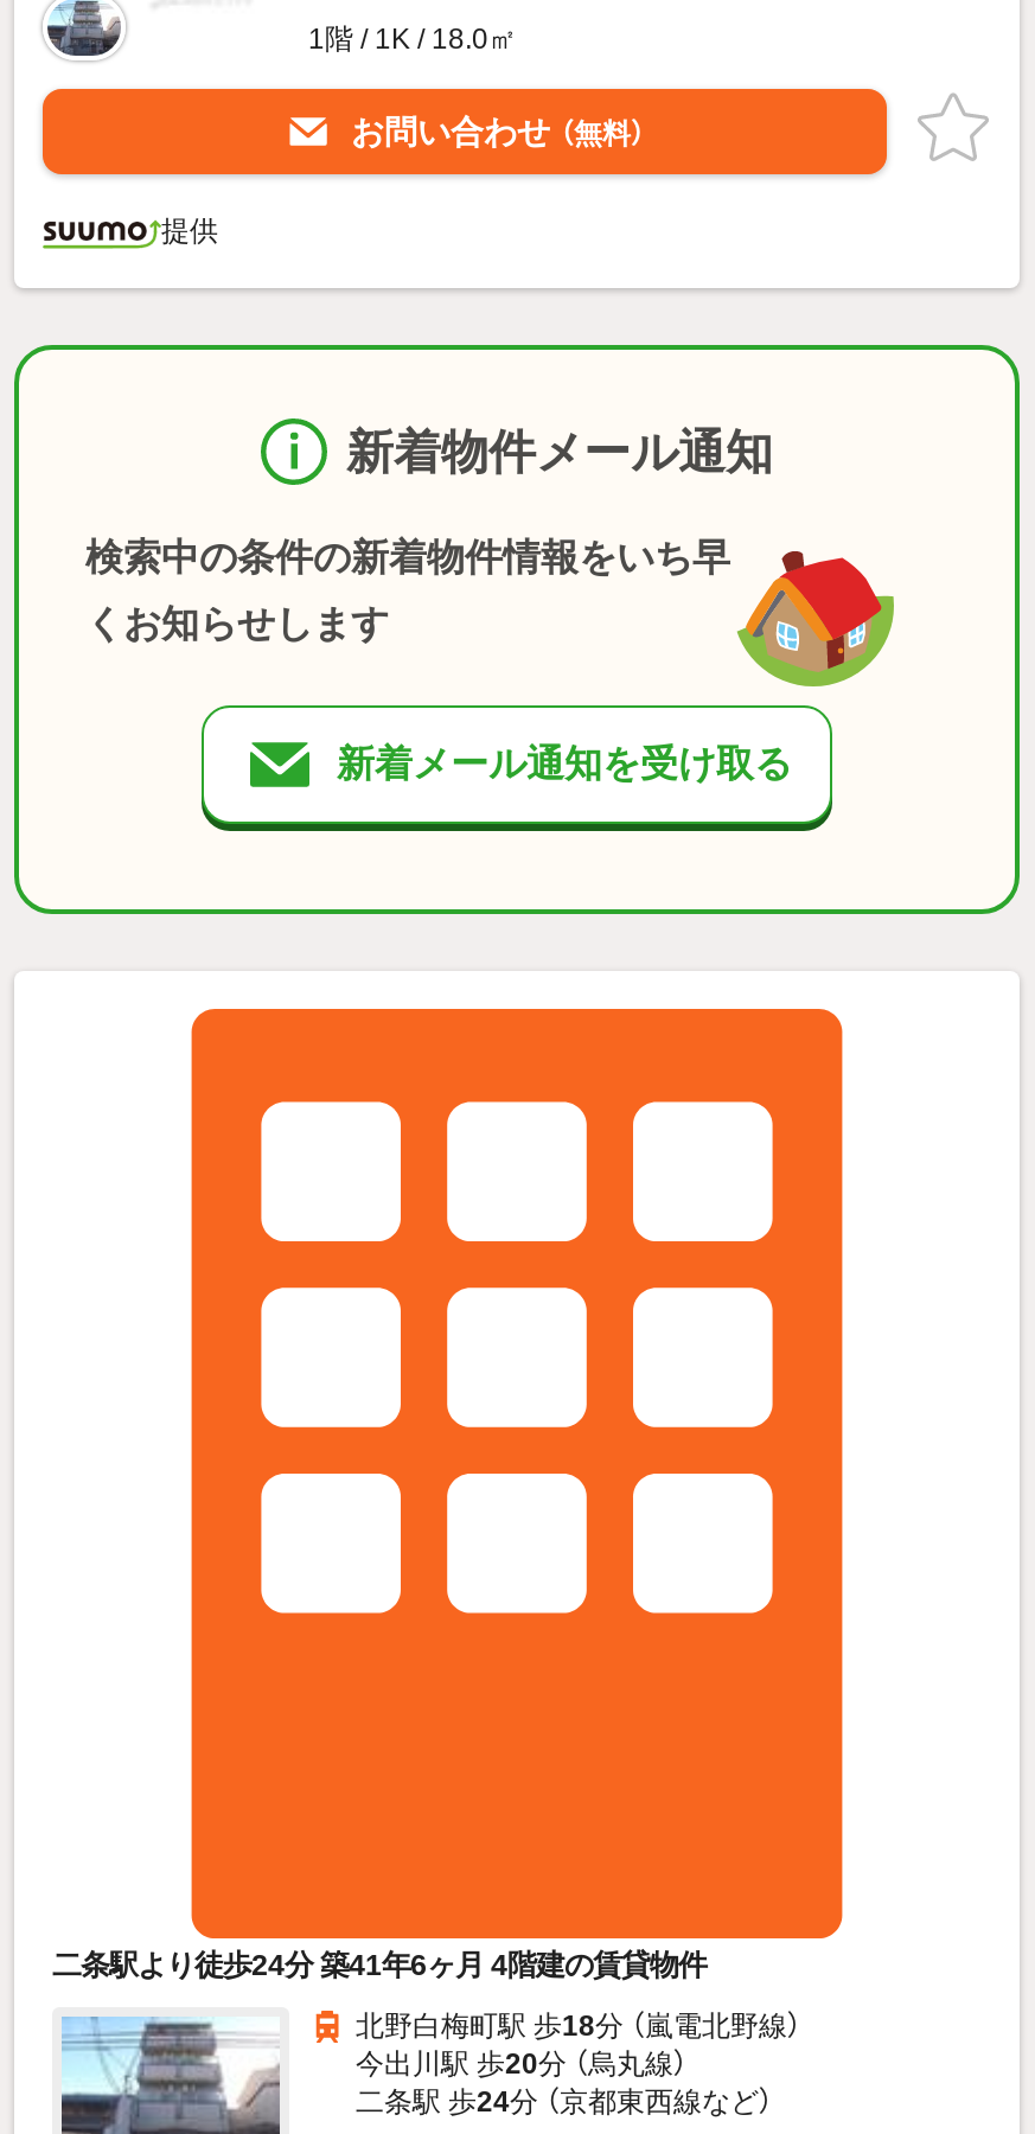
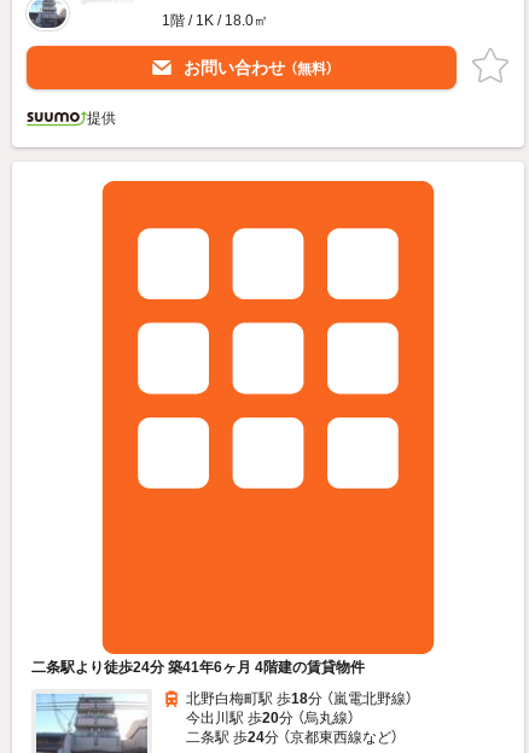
[12,341,1022,918] [image] | 新着物件メール通知 | 検索中の条件の新着物件情報をいち早 | くお知らせします | 新着メール通知を受け取る -> none

